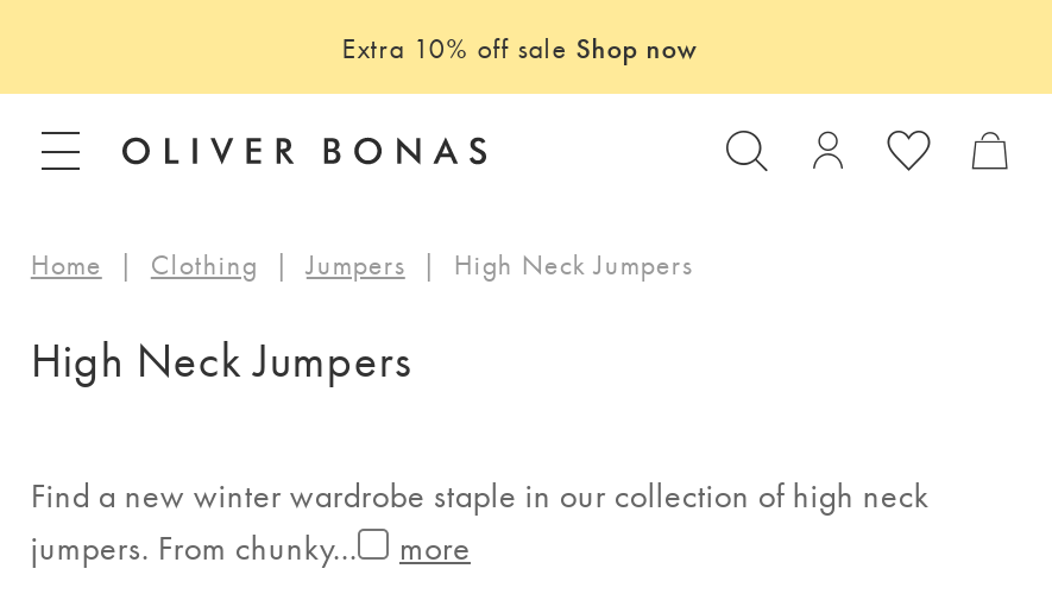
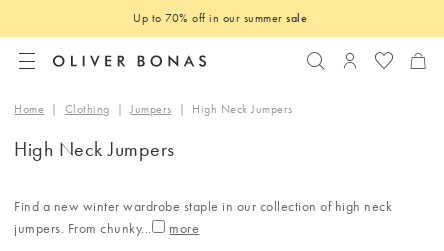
[342,29,697,67] Extra 10% off sale Shop now -> [133,10,307,26] Up to 70% off in our summer sale

